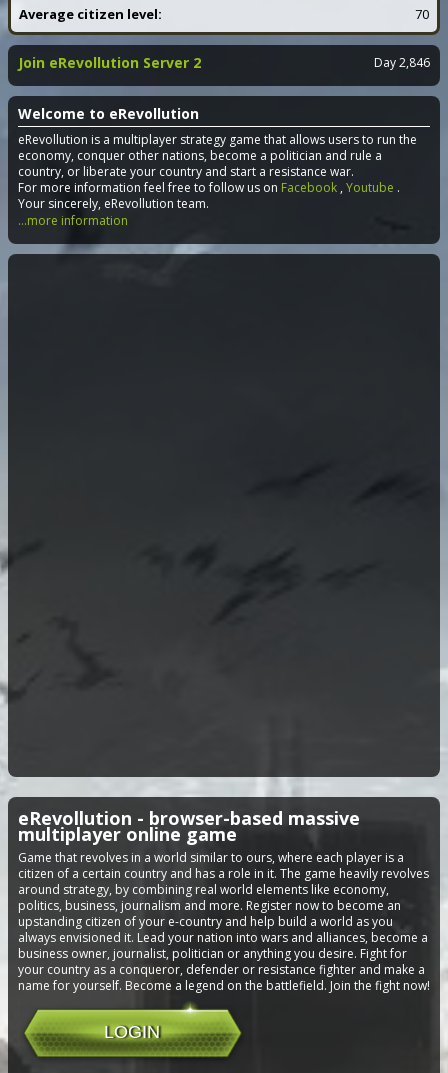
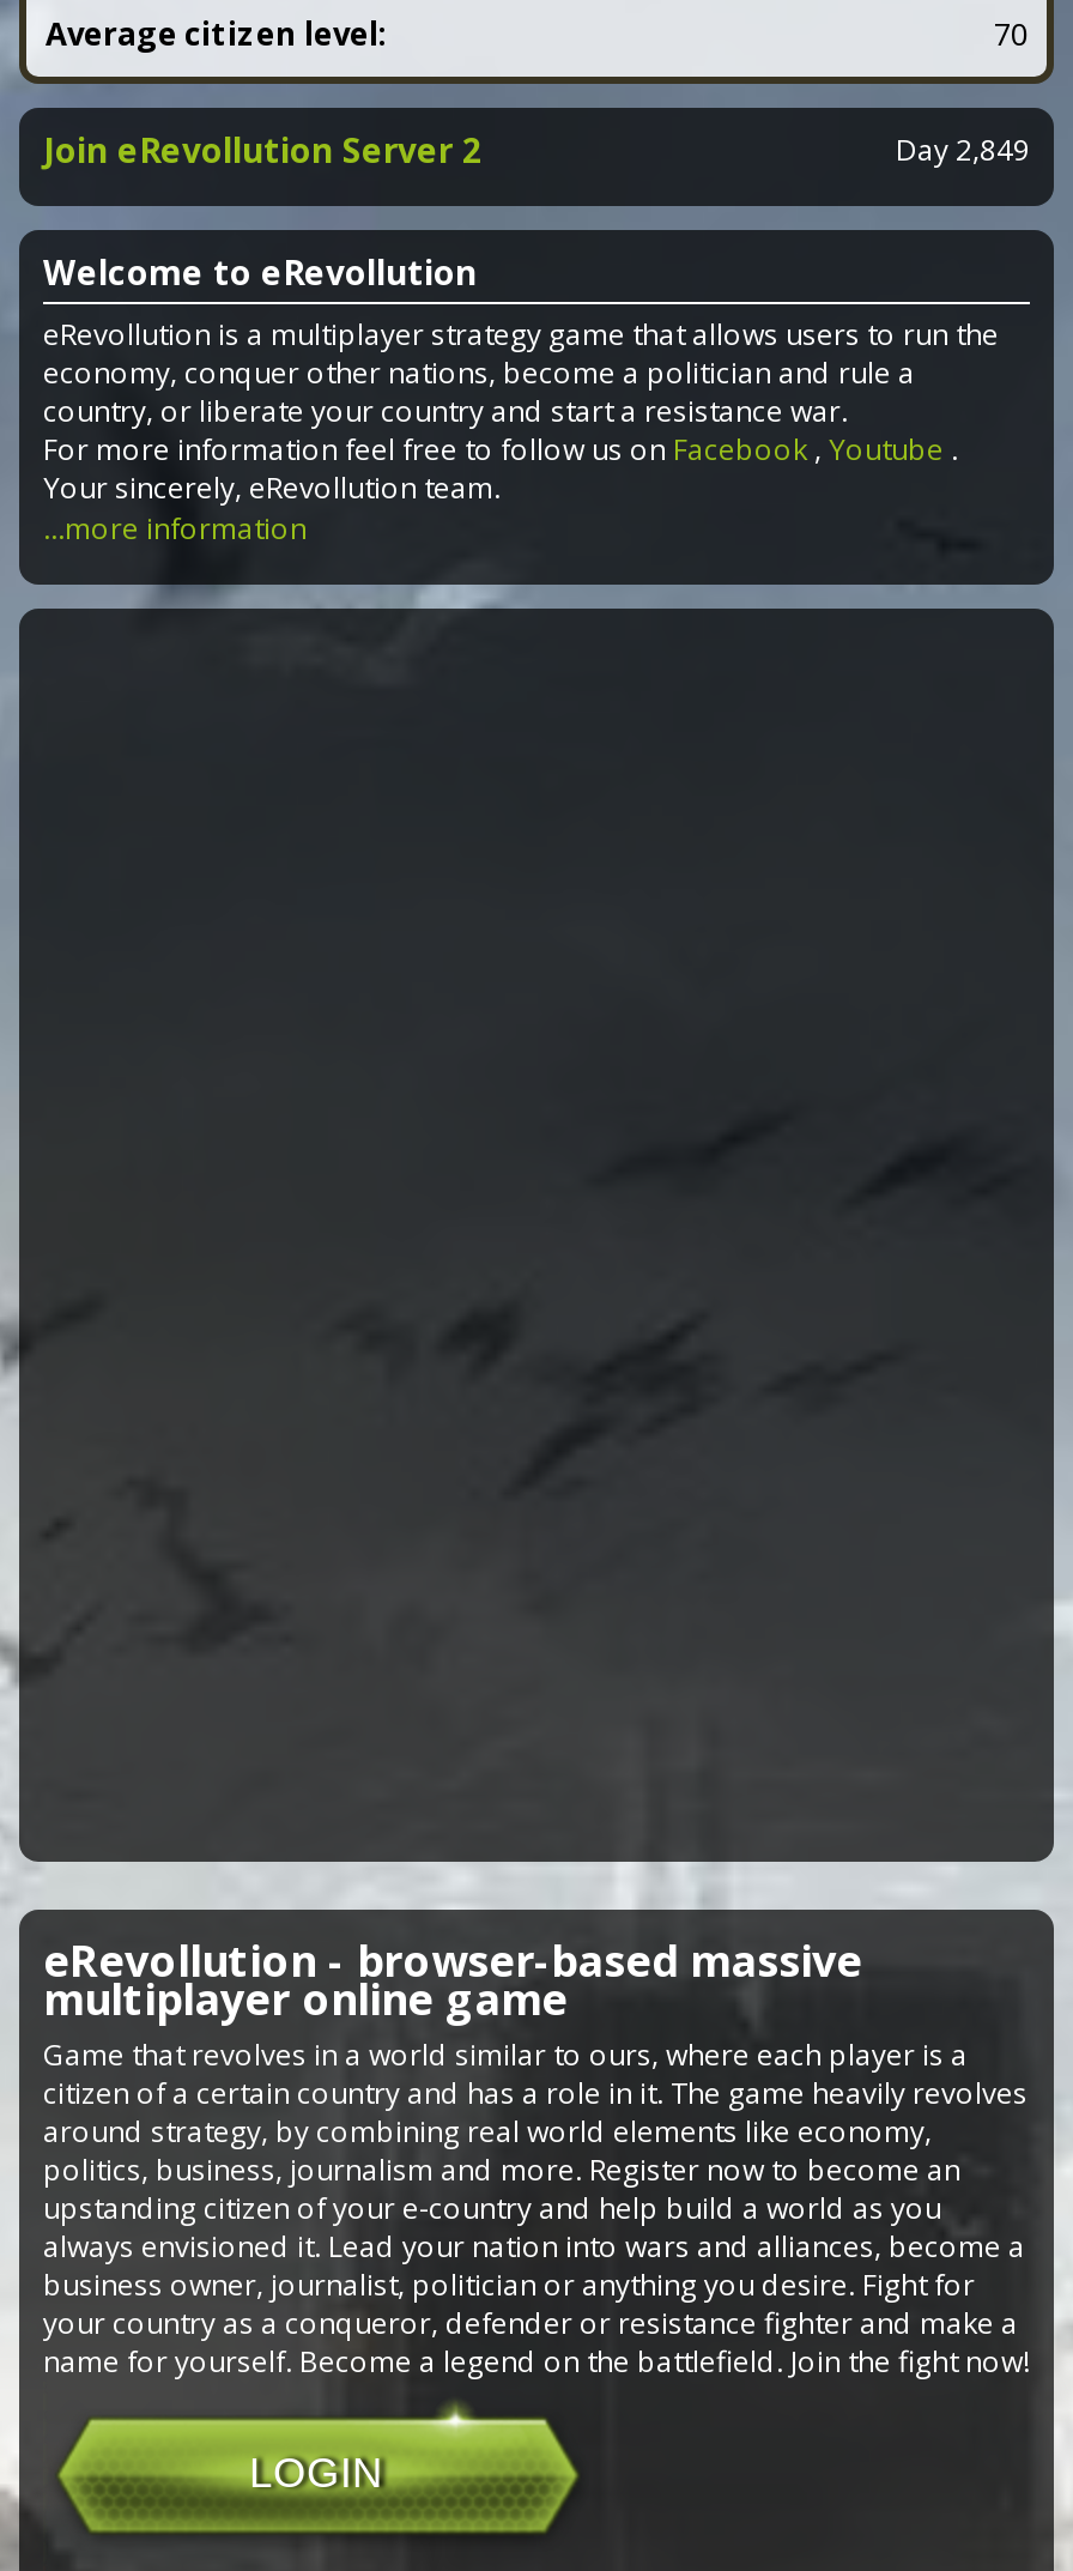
[374,54,430,71] Day 2,846 -> [896,129,1030,170] Day 2,849

